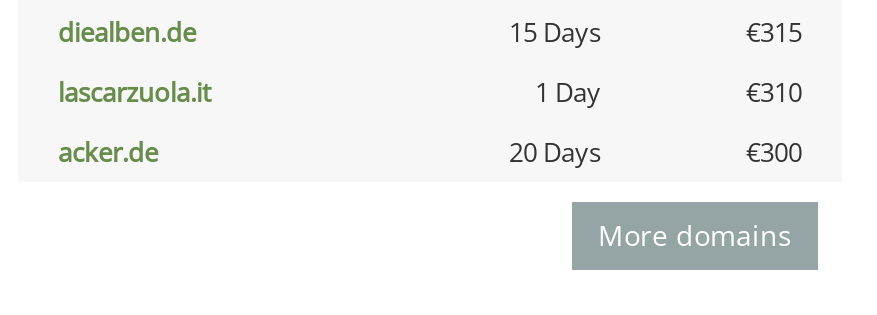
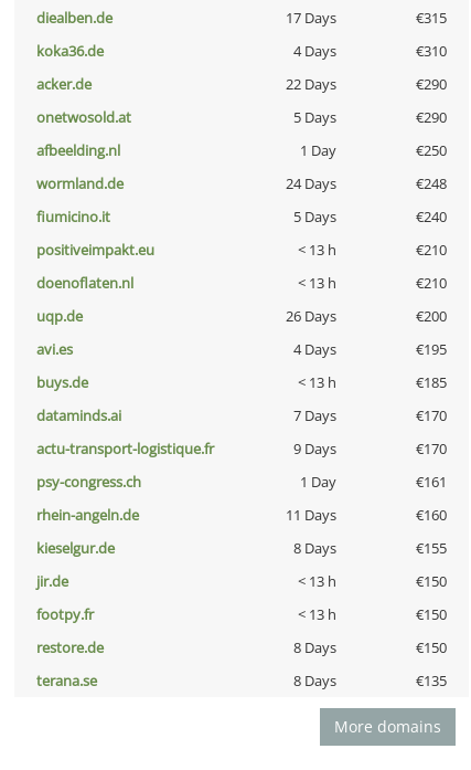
[509,14,601,50] 15 Days -> [285,8,336,28] 17 Days
[58,74,601,110] lascarzuola.it | 1 Day -> [36,41,336,61] koka36.de | 4 Days
[509,134,802,170] 20 Days | €300 -> [36,74,447,690] 22 Days | €290 | onetwosold.at | 5 Days | €290 | afbeelding.nl | 1 Day | €250 | wormland.de | 24 Days | €248 | fiumicino.it | 5 Days | €240 | positiveimpakt.eu | < 13 h | €210 | doenoflaten.nl | < 13 h | €210 | uqp.de | 26 Days | €200 | avi.es | 4 Days | €195 | buys.de | < 13 h | €185 | dataminds.ai | 7 Days | €170 | actu-transport-logistique.fr | 9 Days | €170 | psy-congress.ch | 1 Day | €161 | rhein-angeln.de | 11 Days | €160 | kieselgur.de | 8 Days | €155 | jir.de | < 13 h | €150 | footpy.fr | < 13 h | €150 | restore.de | 8 Days | €150 | terana.se | 8 Days | €135

